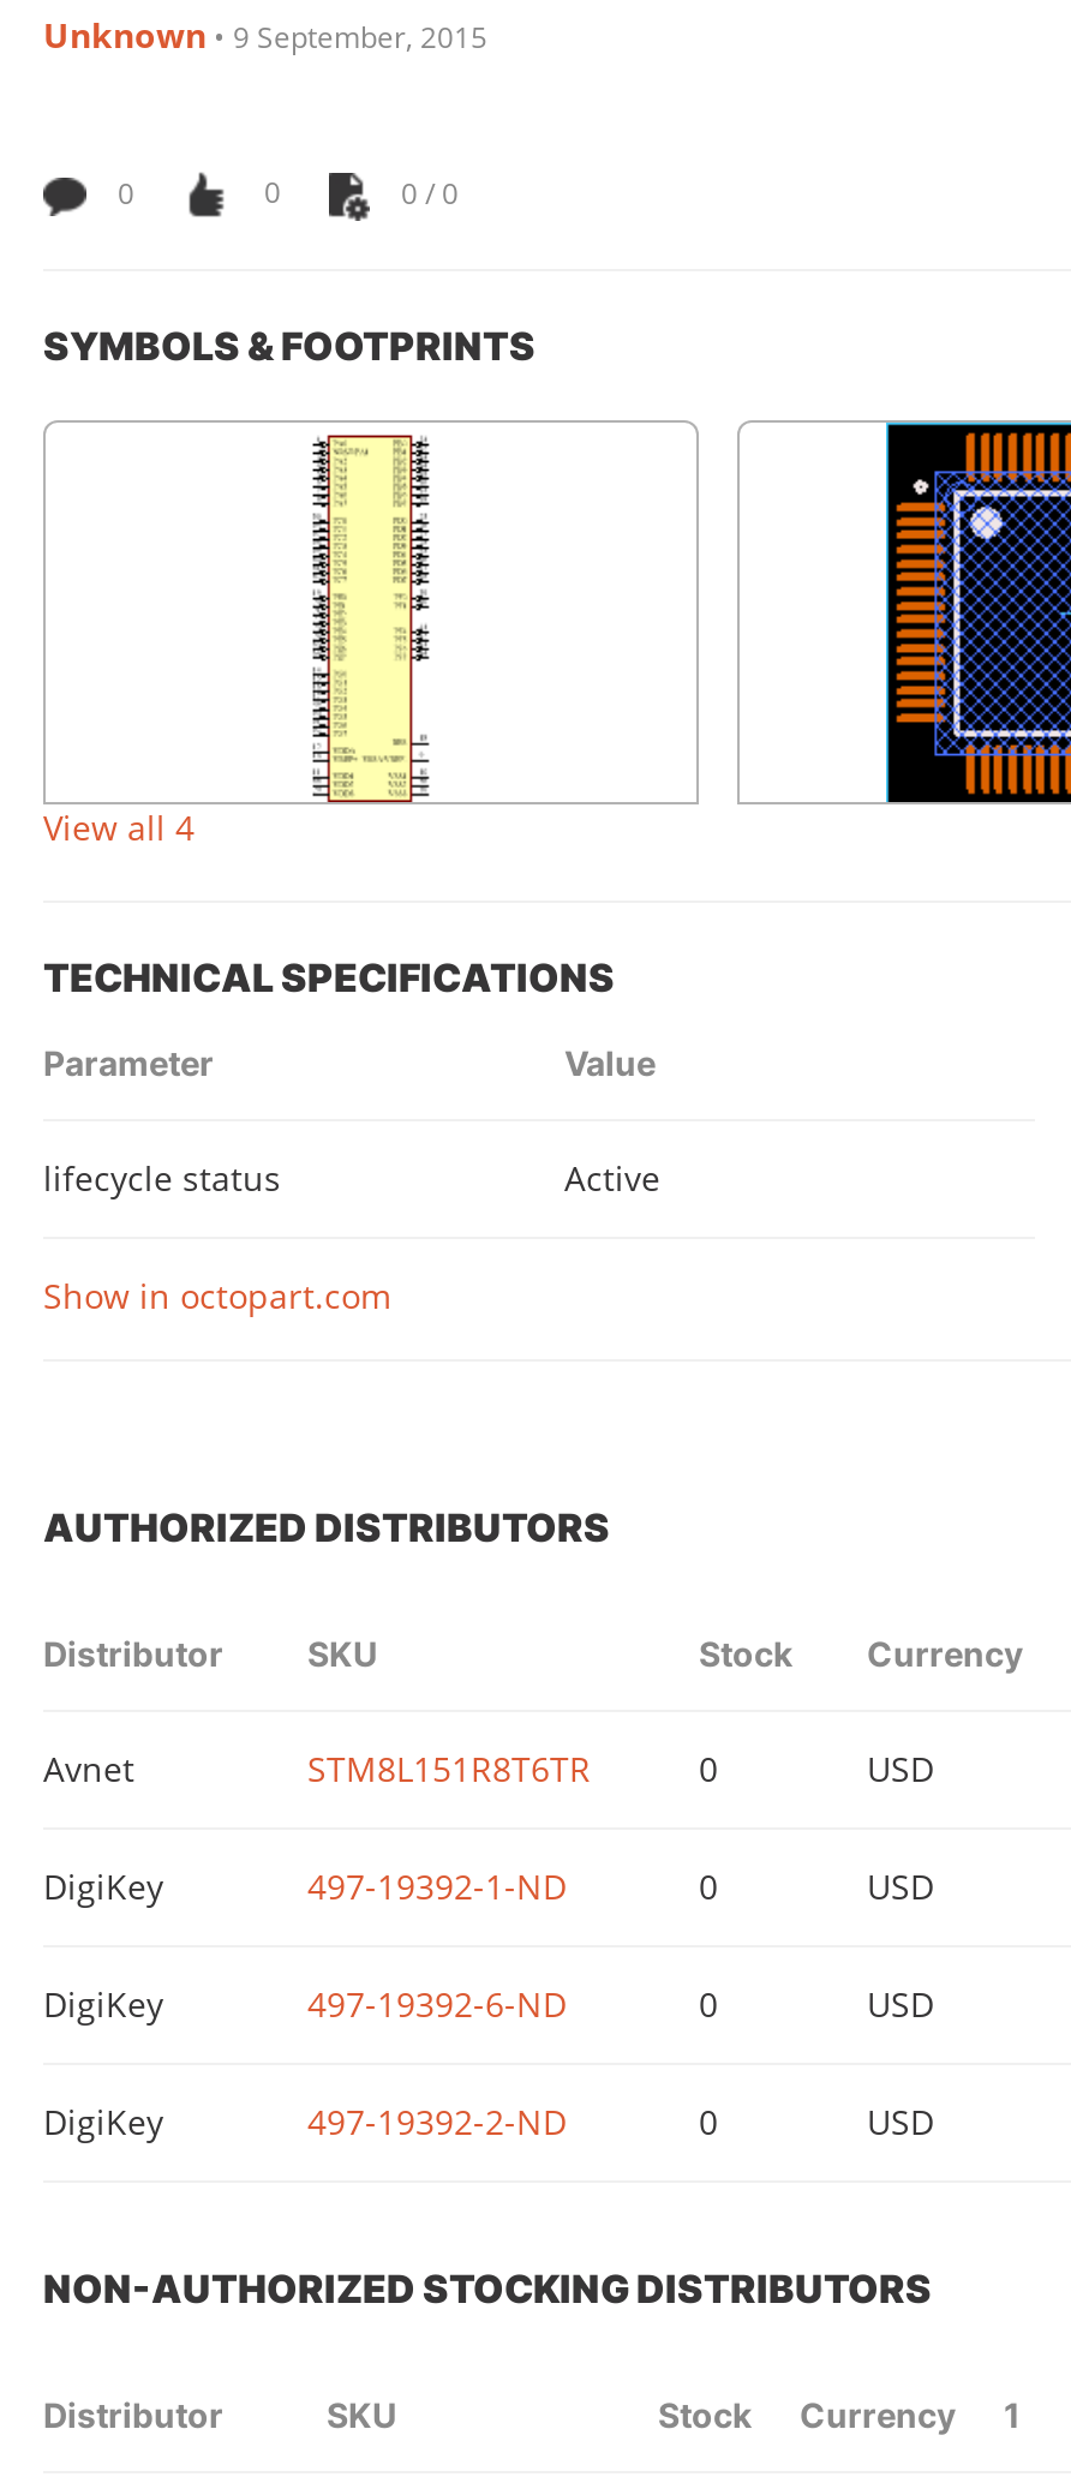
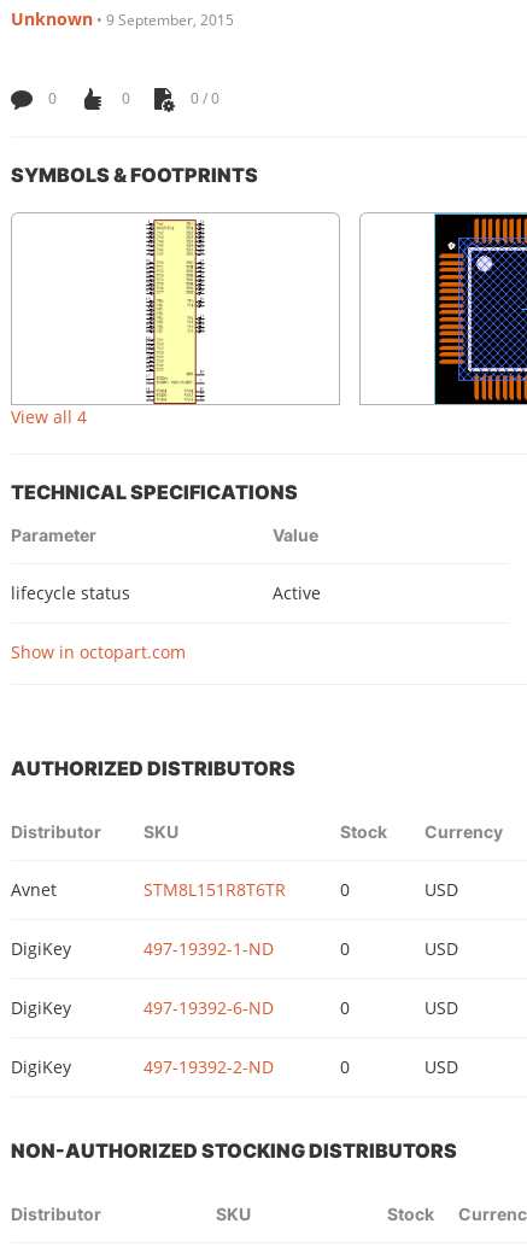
[1004,2390,1021,2438] 1 -> none

